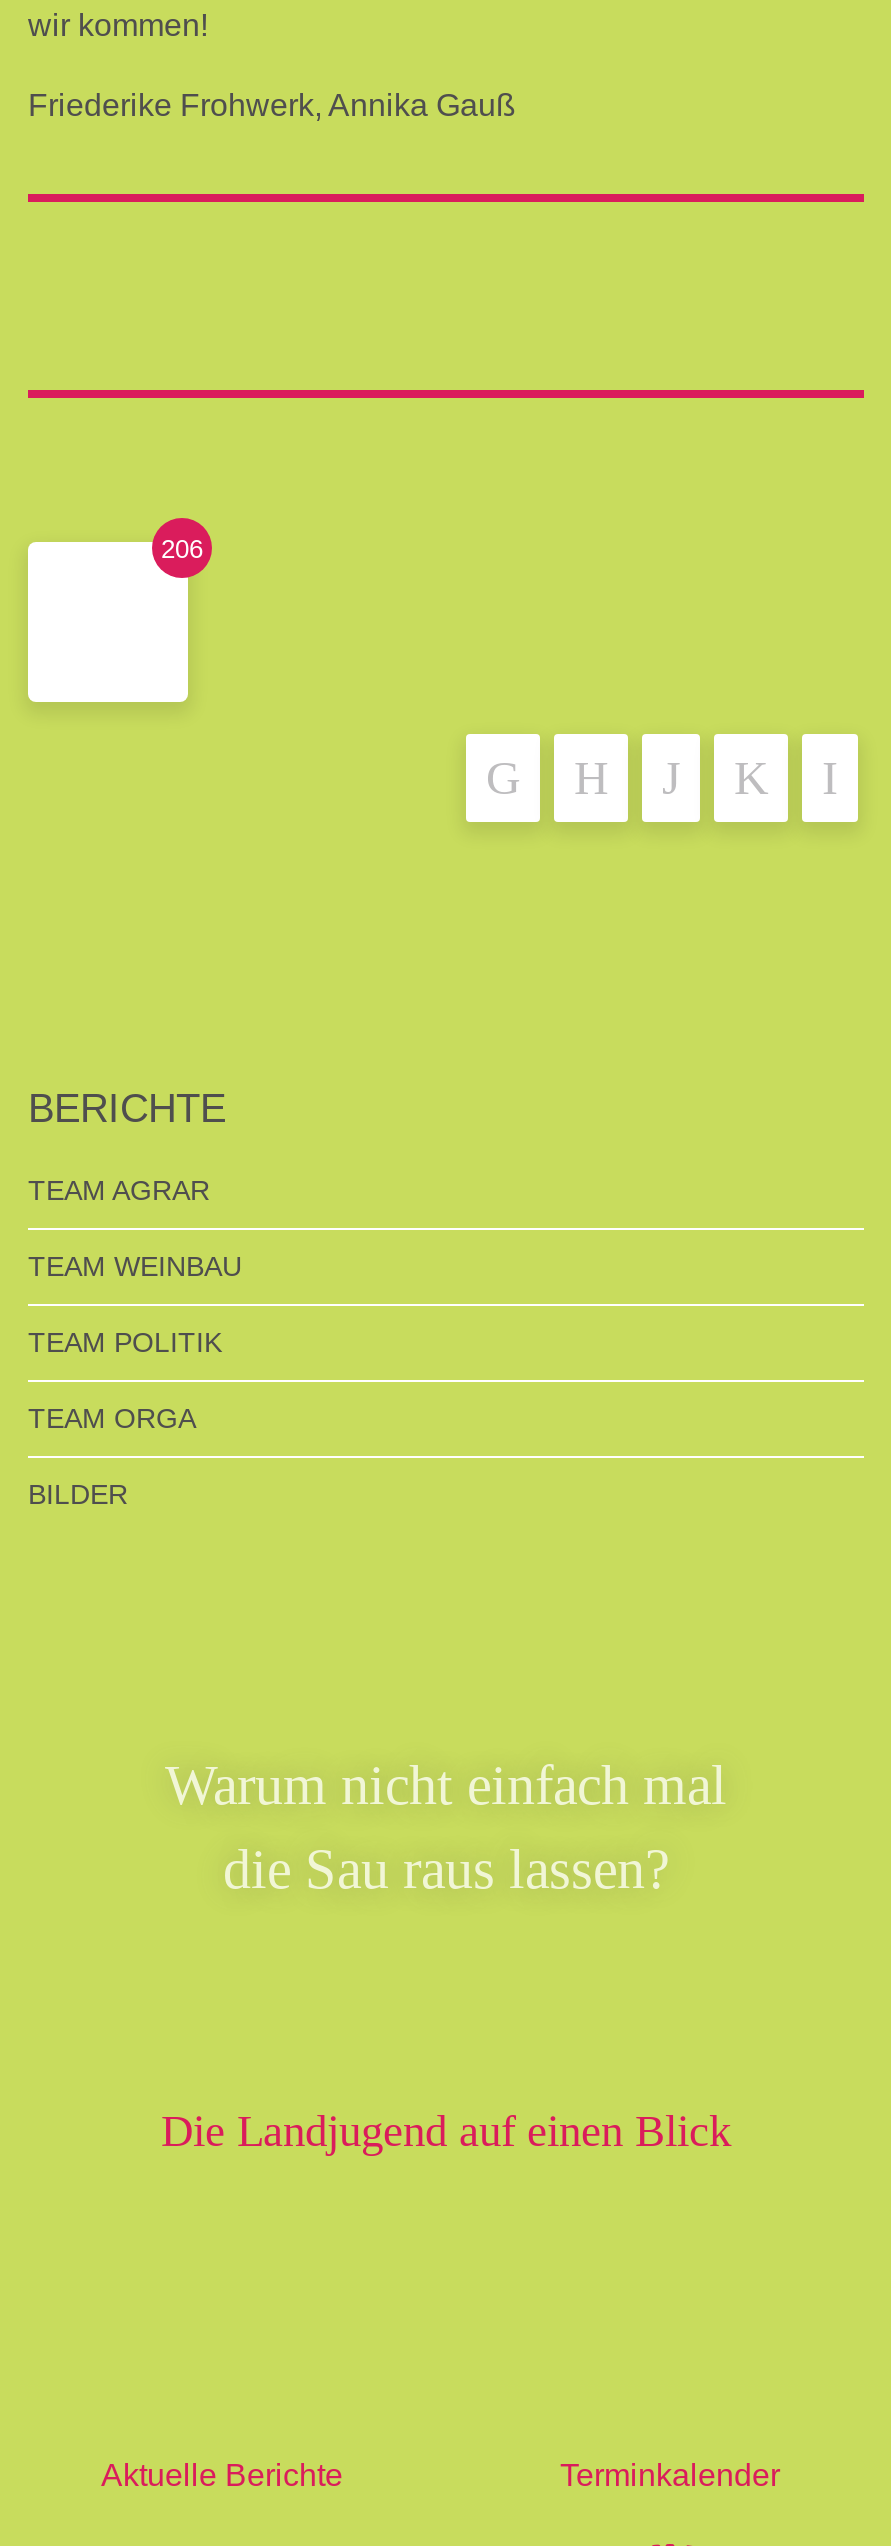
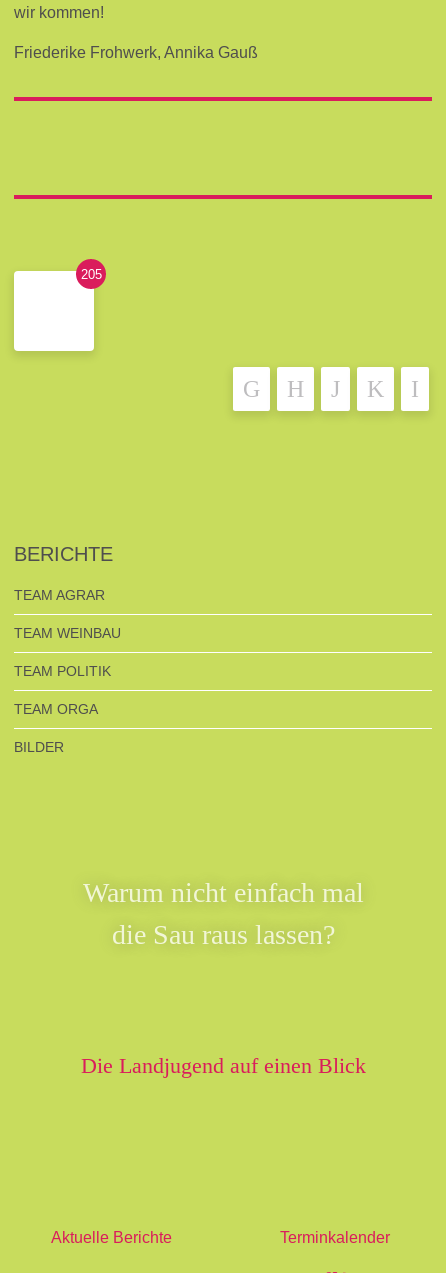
[161,533,203,563] 206 -> [80,266,101,281] 205

